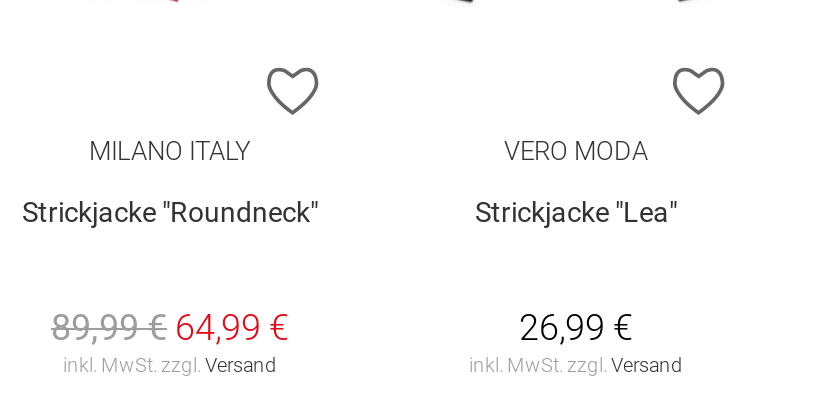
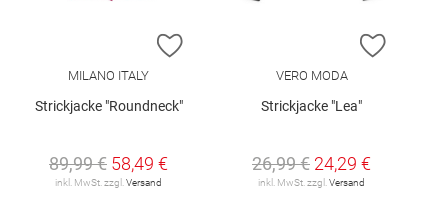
[51,307,289,349] 89,99 € 64,99 € -> [49,153,168,174] 89,99 € 58,49 €
[519,307,633,349] 26,99 € -> [252,153,371,174] 26,99 € 24,29 €

